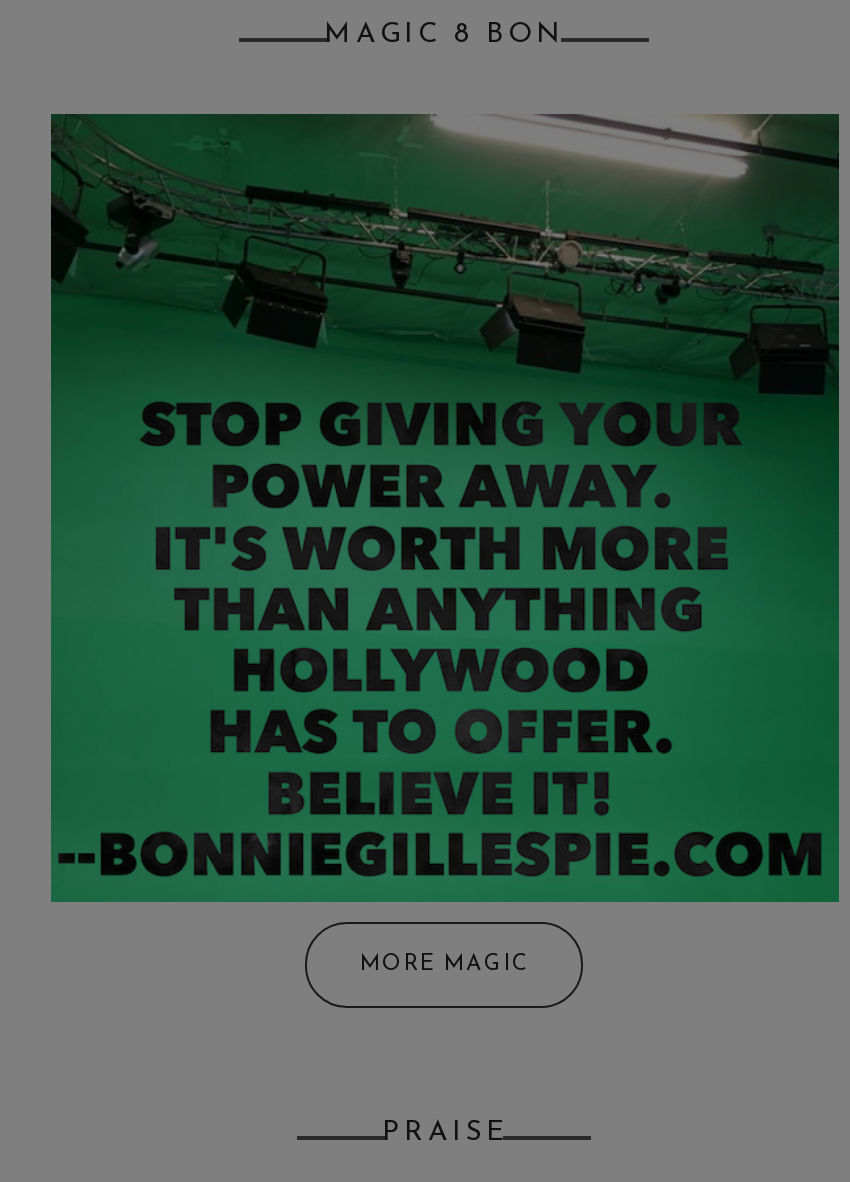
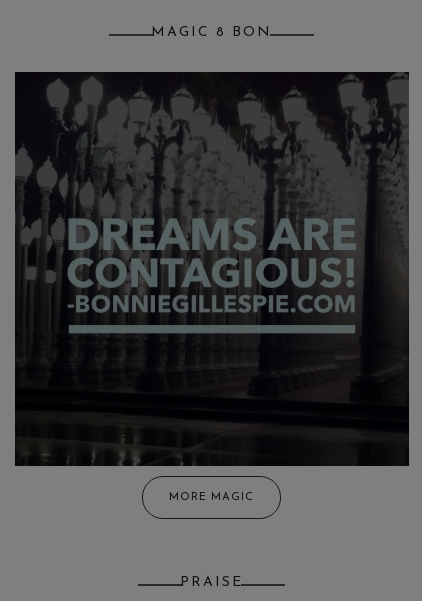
[49,112,841,904] [image] -> [14,71,410,467] [image]

